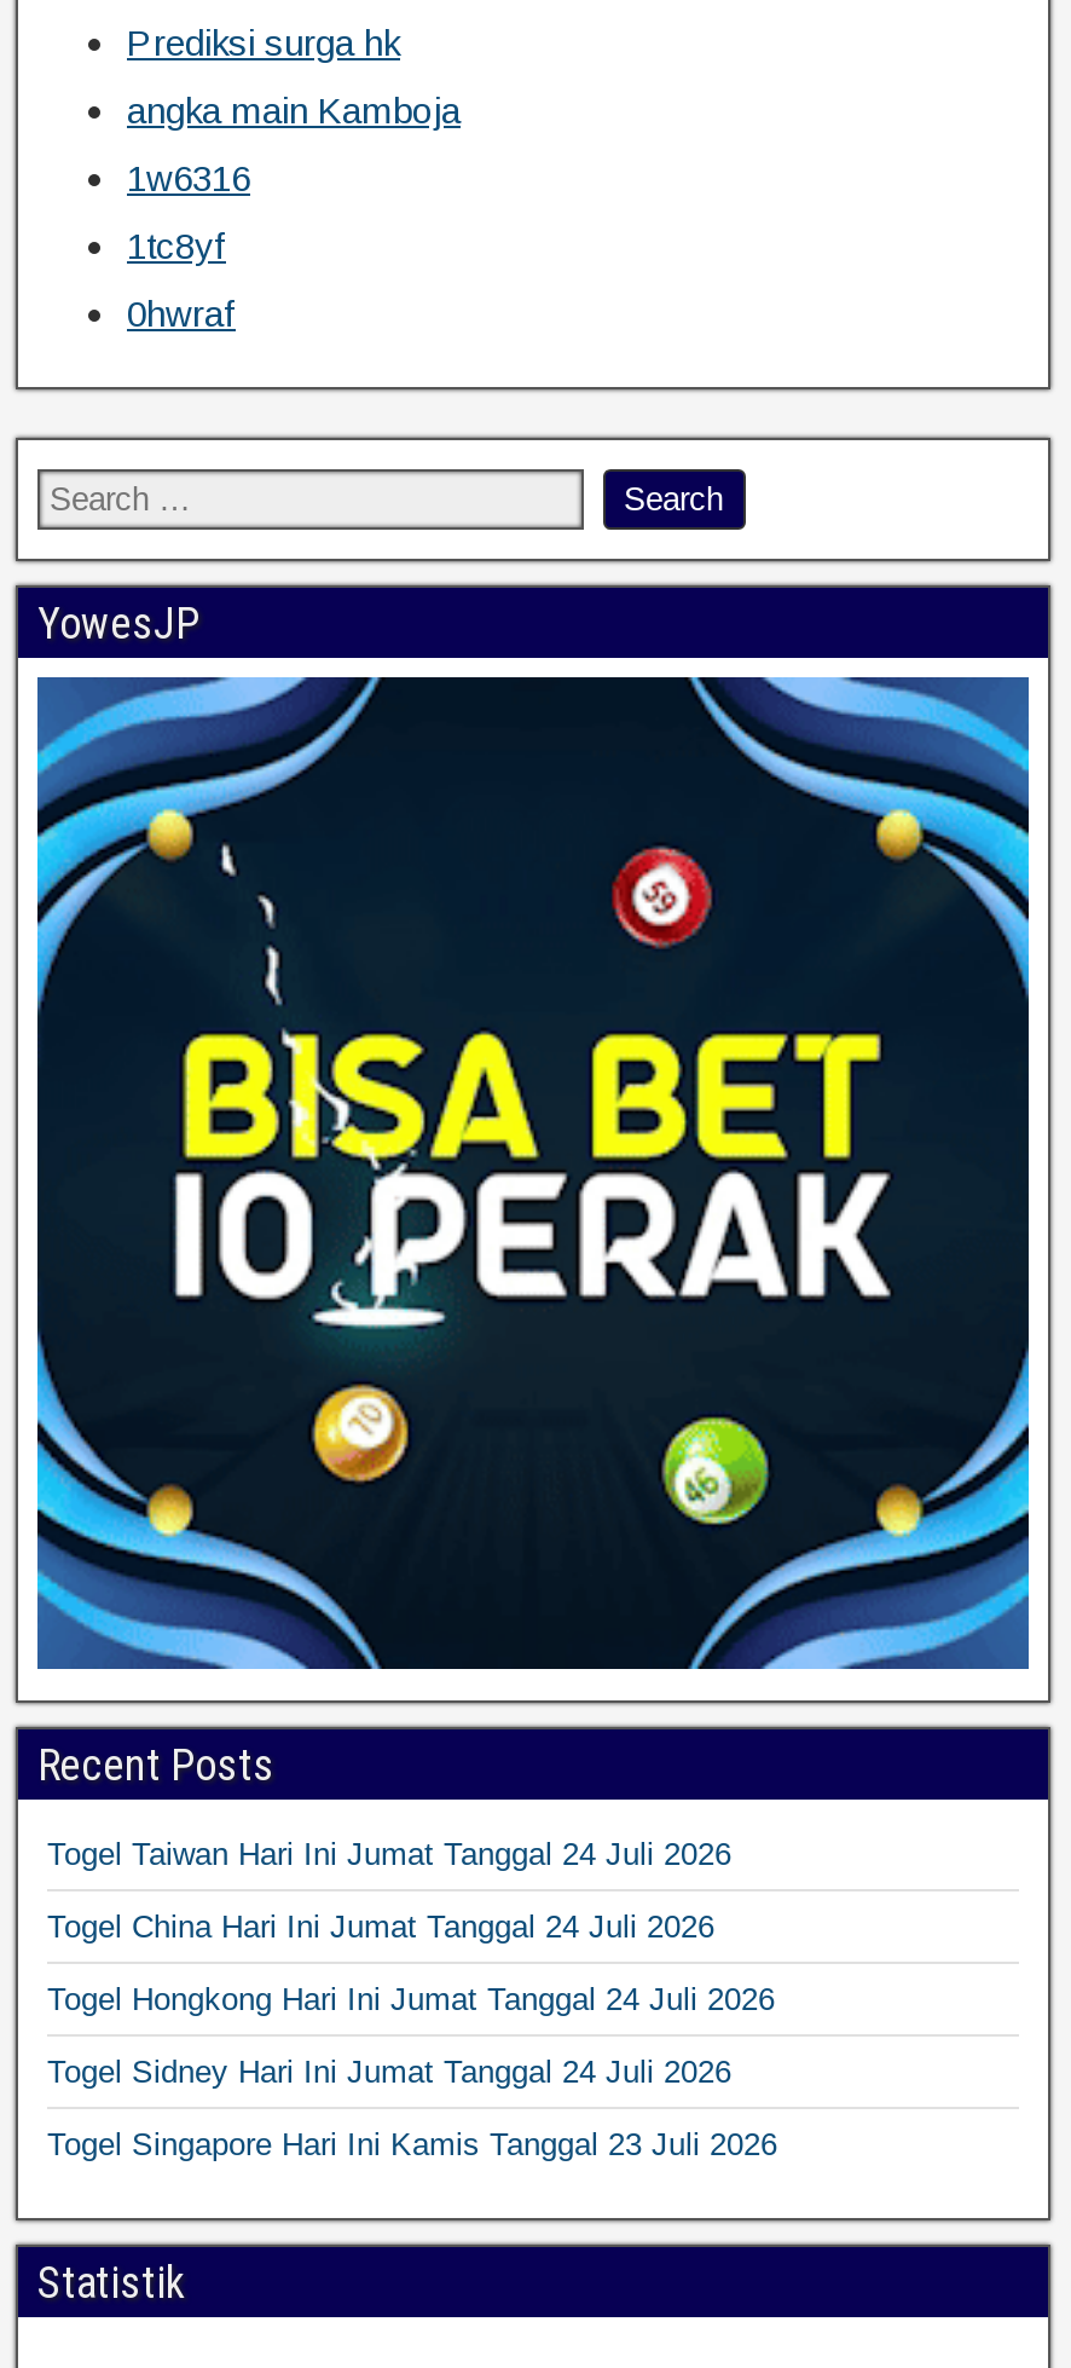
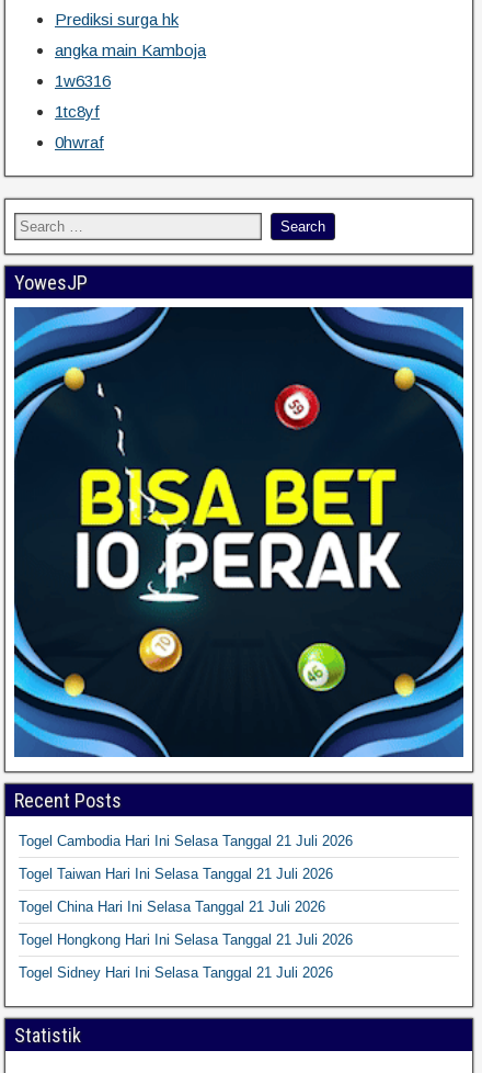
[47,1835,731,1871] Togel Taiwan Hari Ini Jumat Tanggal 24 Juli 2026 -> [19,832,353,849] Togel Cambodia Hari Ini Selasa Tanggal 21 Juli 2026
[47,1907,714,1944] Togel China Hari Ini Jumat Tanggal 24 Juli 2026 -> [19,865,333,882] Togel Taiwan Hari Ini Selasa Tanggal 21 Juli 2026
[47,1980,775,2016] Togel Hongkong Hari Ini Jumat Tanggal 24 Juli 2026 -> [19,898,325,914] Togel China Hari Ini Selasa Tanggal 21 Juli 2026
[47,2052,731,2089] Togel Sidney Hari Ini Jumat Tanggal 24 Juli 2026 -> [19,931,353,947] Togel Hongkong Hari Ini Selasa Tanggal 21 Juli 2026
[47,2125,777,2161] Togel Singapore Hari Ini Kamis Tanggal 23 Juli 2026 -> [19,964,333,980] Togel Sidney Hari Ini Selasa Tanggal 21 Juli 2026

